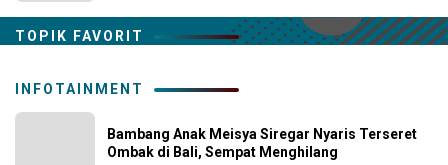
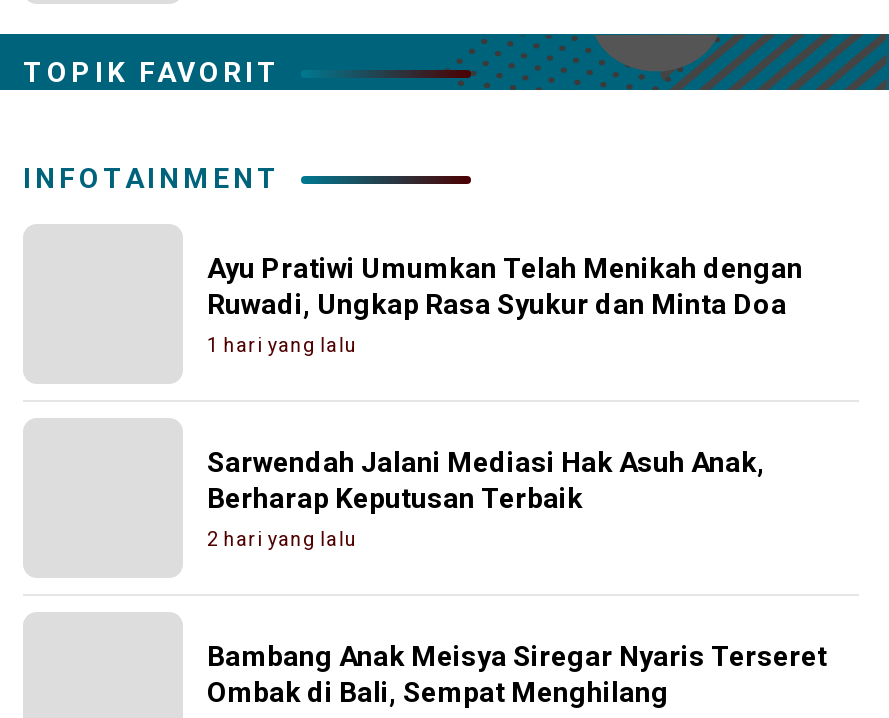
none -> [207,251,803,355] Ayu Pratiwi Umumkan Telah Menikah dengan | Ruwadi, Ungkap Rasa Syukur dan Minta Doa | 1 hari yang lalu
none -> [207,445,765,549] Sarwendah Jalani Mediasi Hak Asuh Anak, | Berharap Keputusan Terbaik | 2 hari yang lalu

